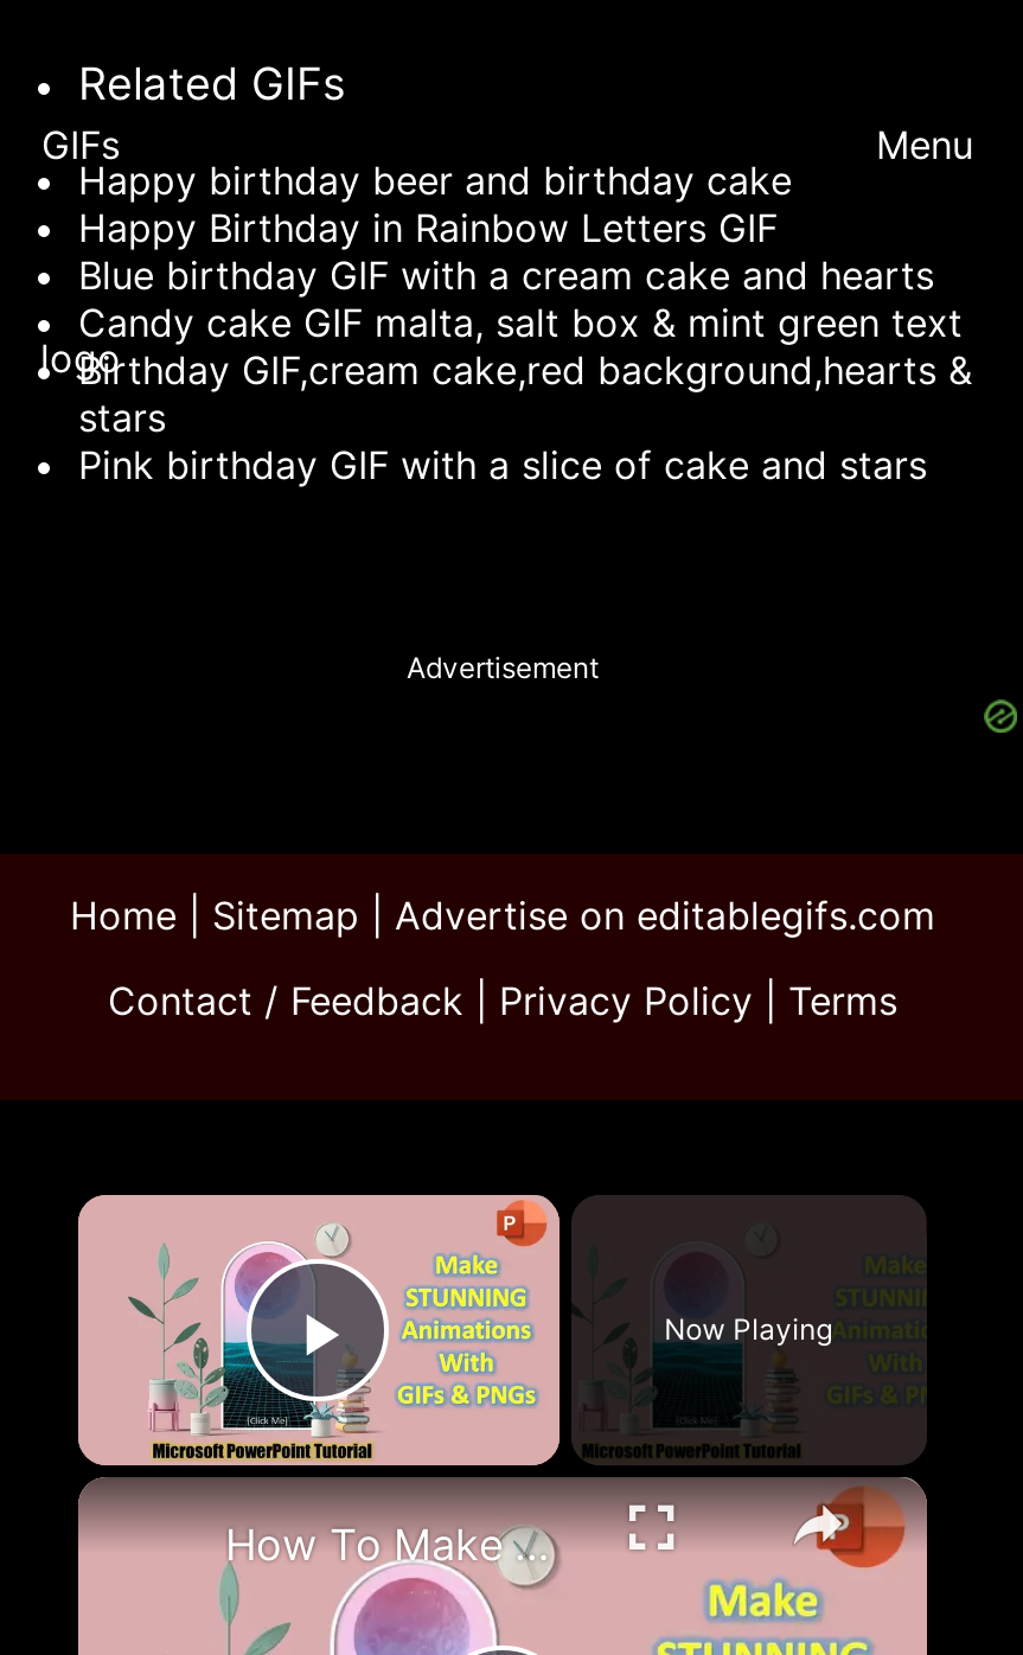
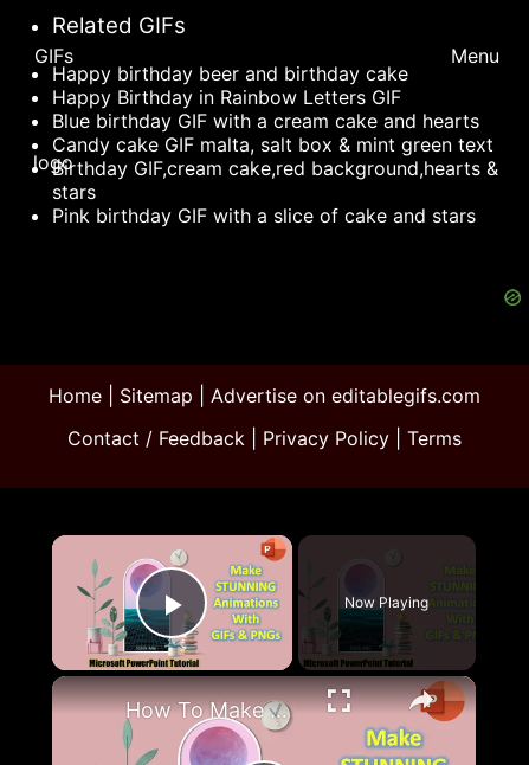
[407,650,599,685] Advertisement -> none

